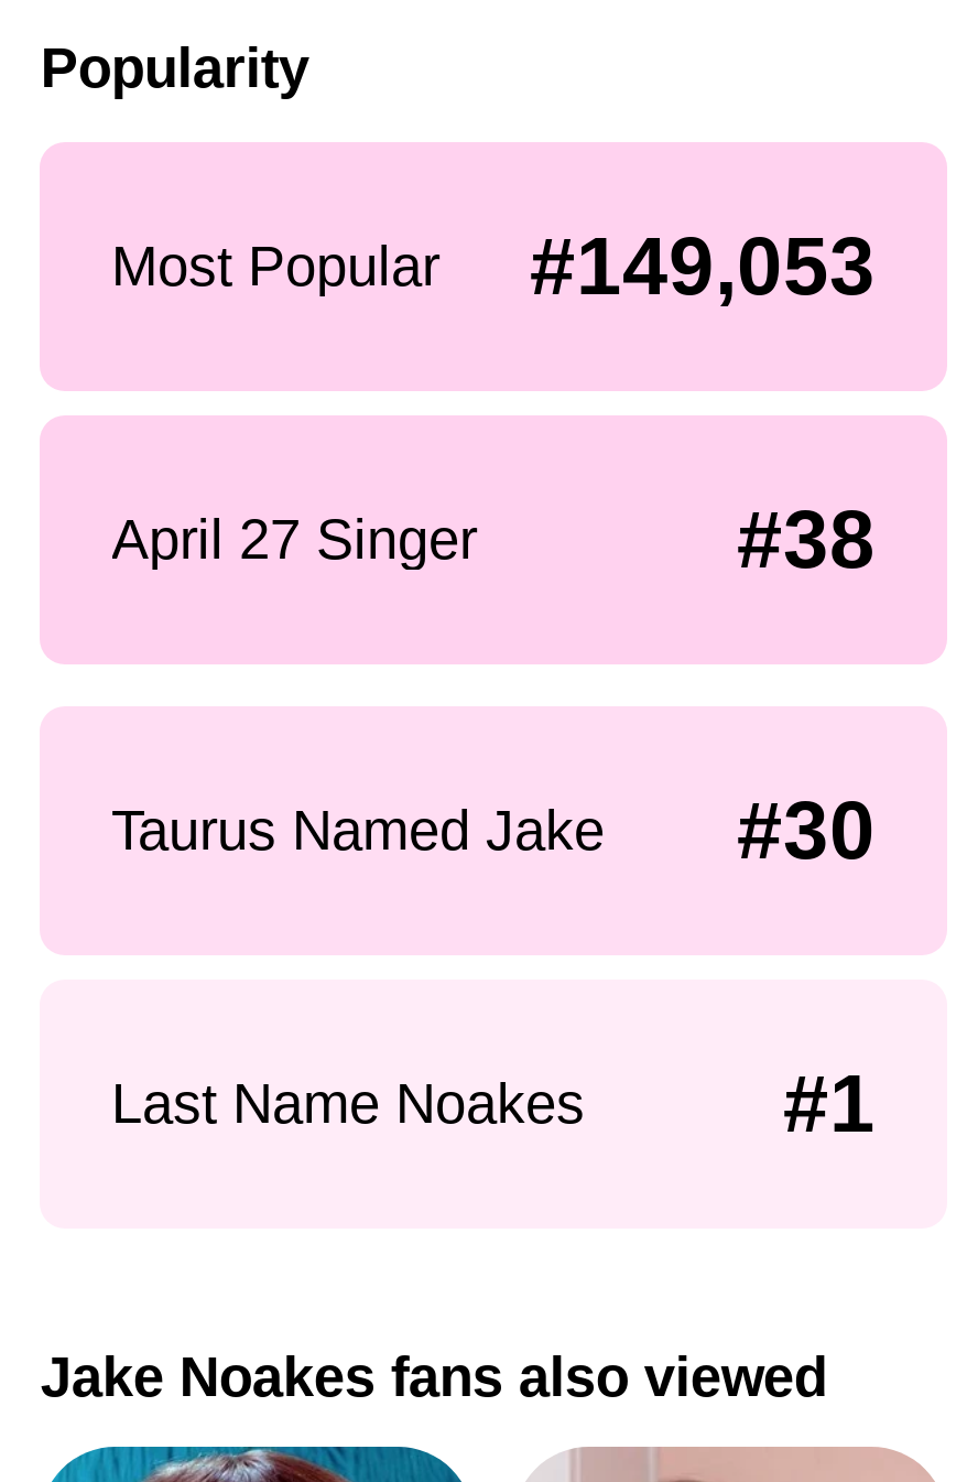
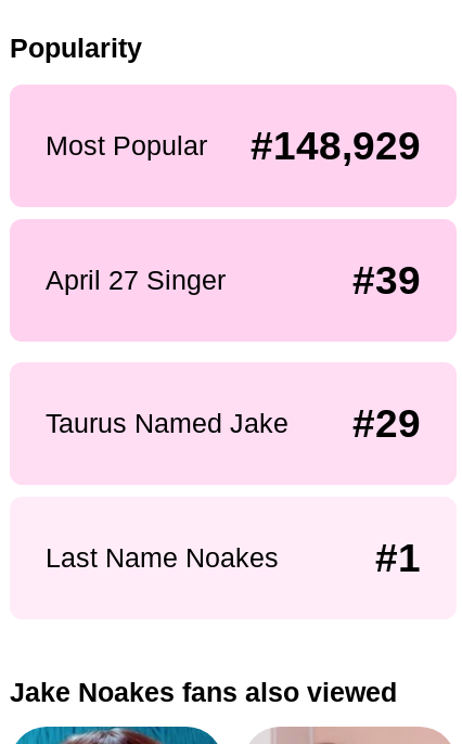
[111,221,876,312] Most Popular #149,053 -> [45,124,421,168] Most Popular #148,929
[737,496,876,586] #38 -> [353,259,421,303] #39
[737,785,876,876] #30 -> [353,401,421,446] #29

